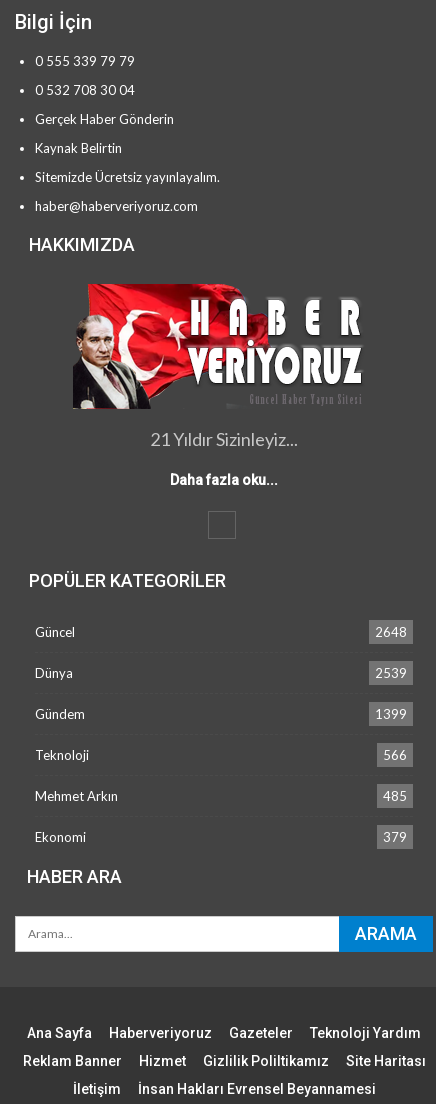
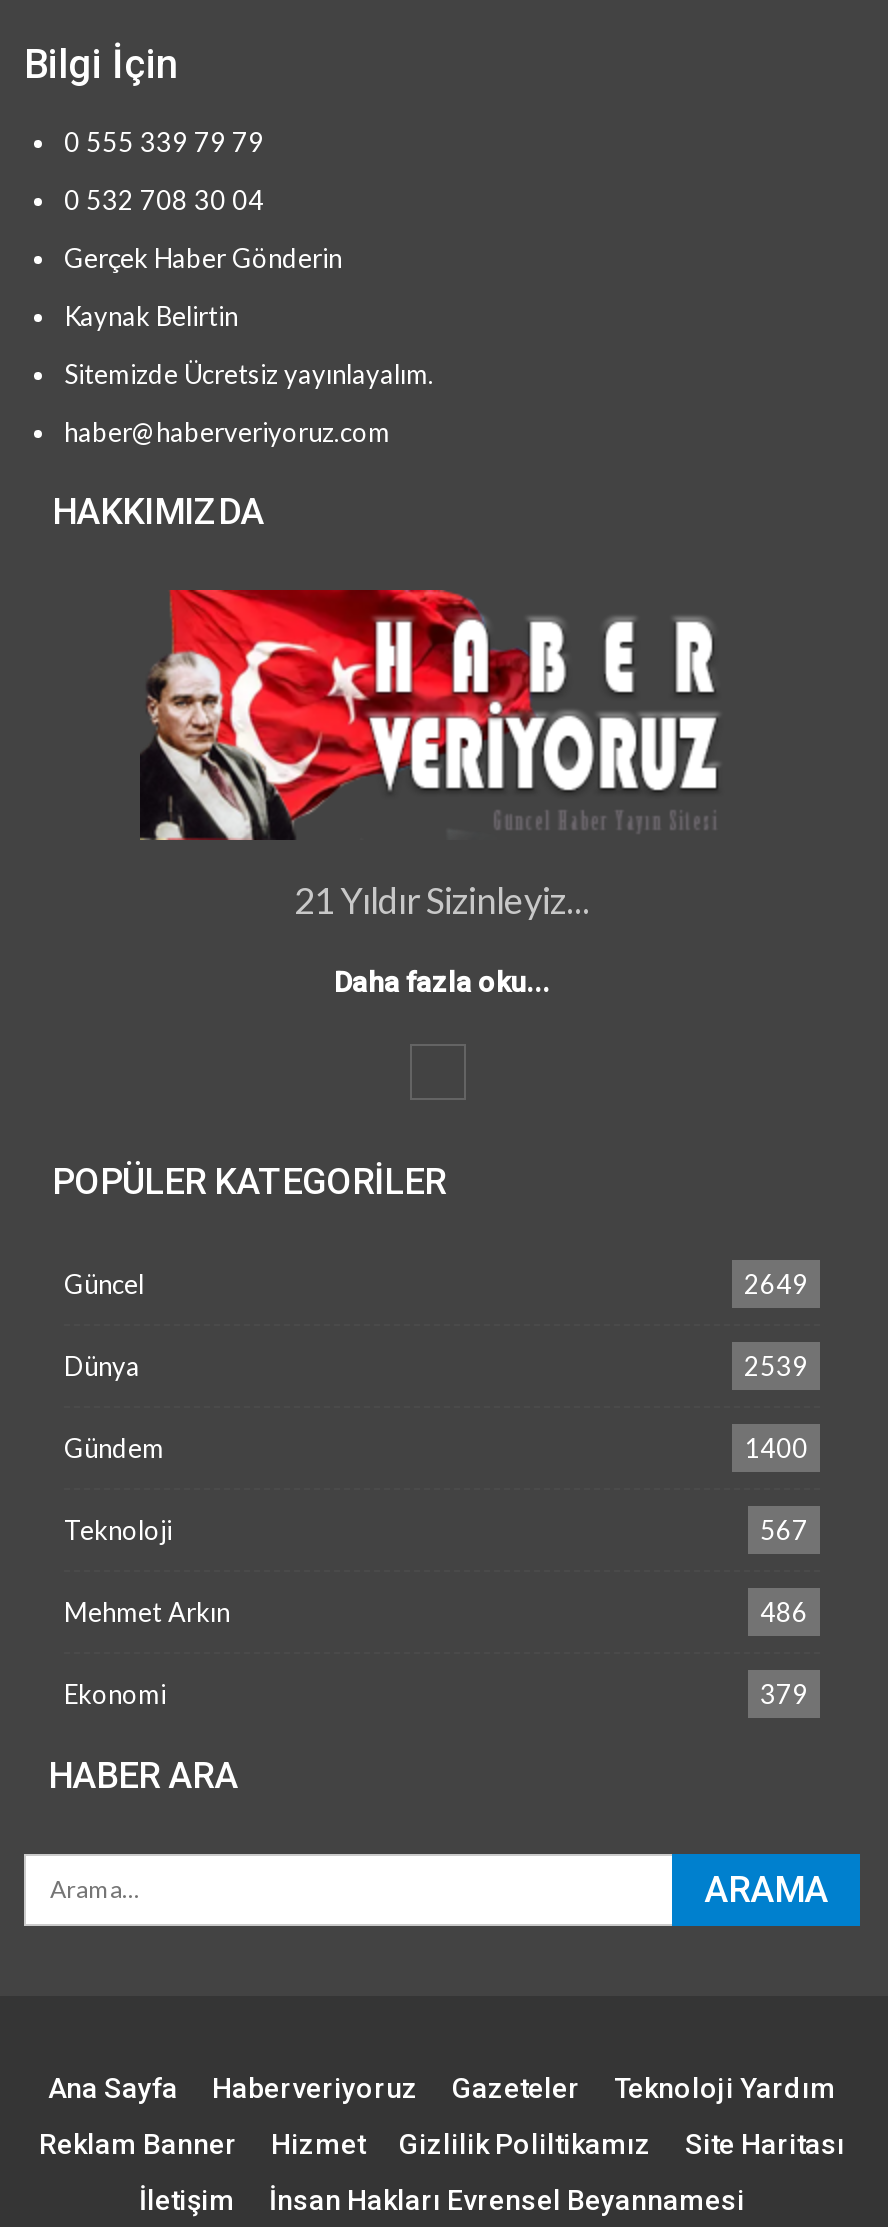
[375,624,407,640] 2648 -> [744,1269,808,1301] 2649
[375,706,407,722] 1399 -> [744,1433,808,1465] 1400
[383,747,407,763] 566 -> [760,1515,808,1547] 567
[383,788,407,804] 485 -> [760,1597,808,1629] 486

